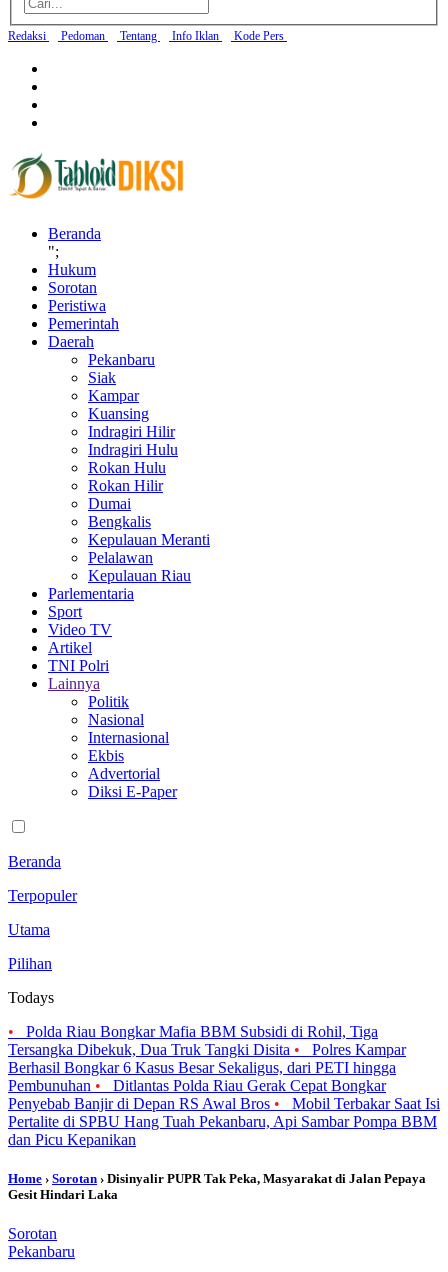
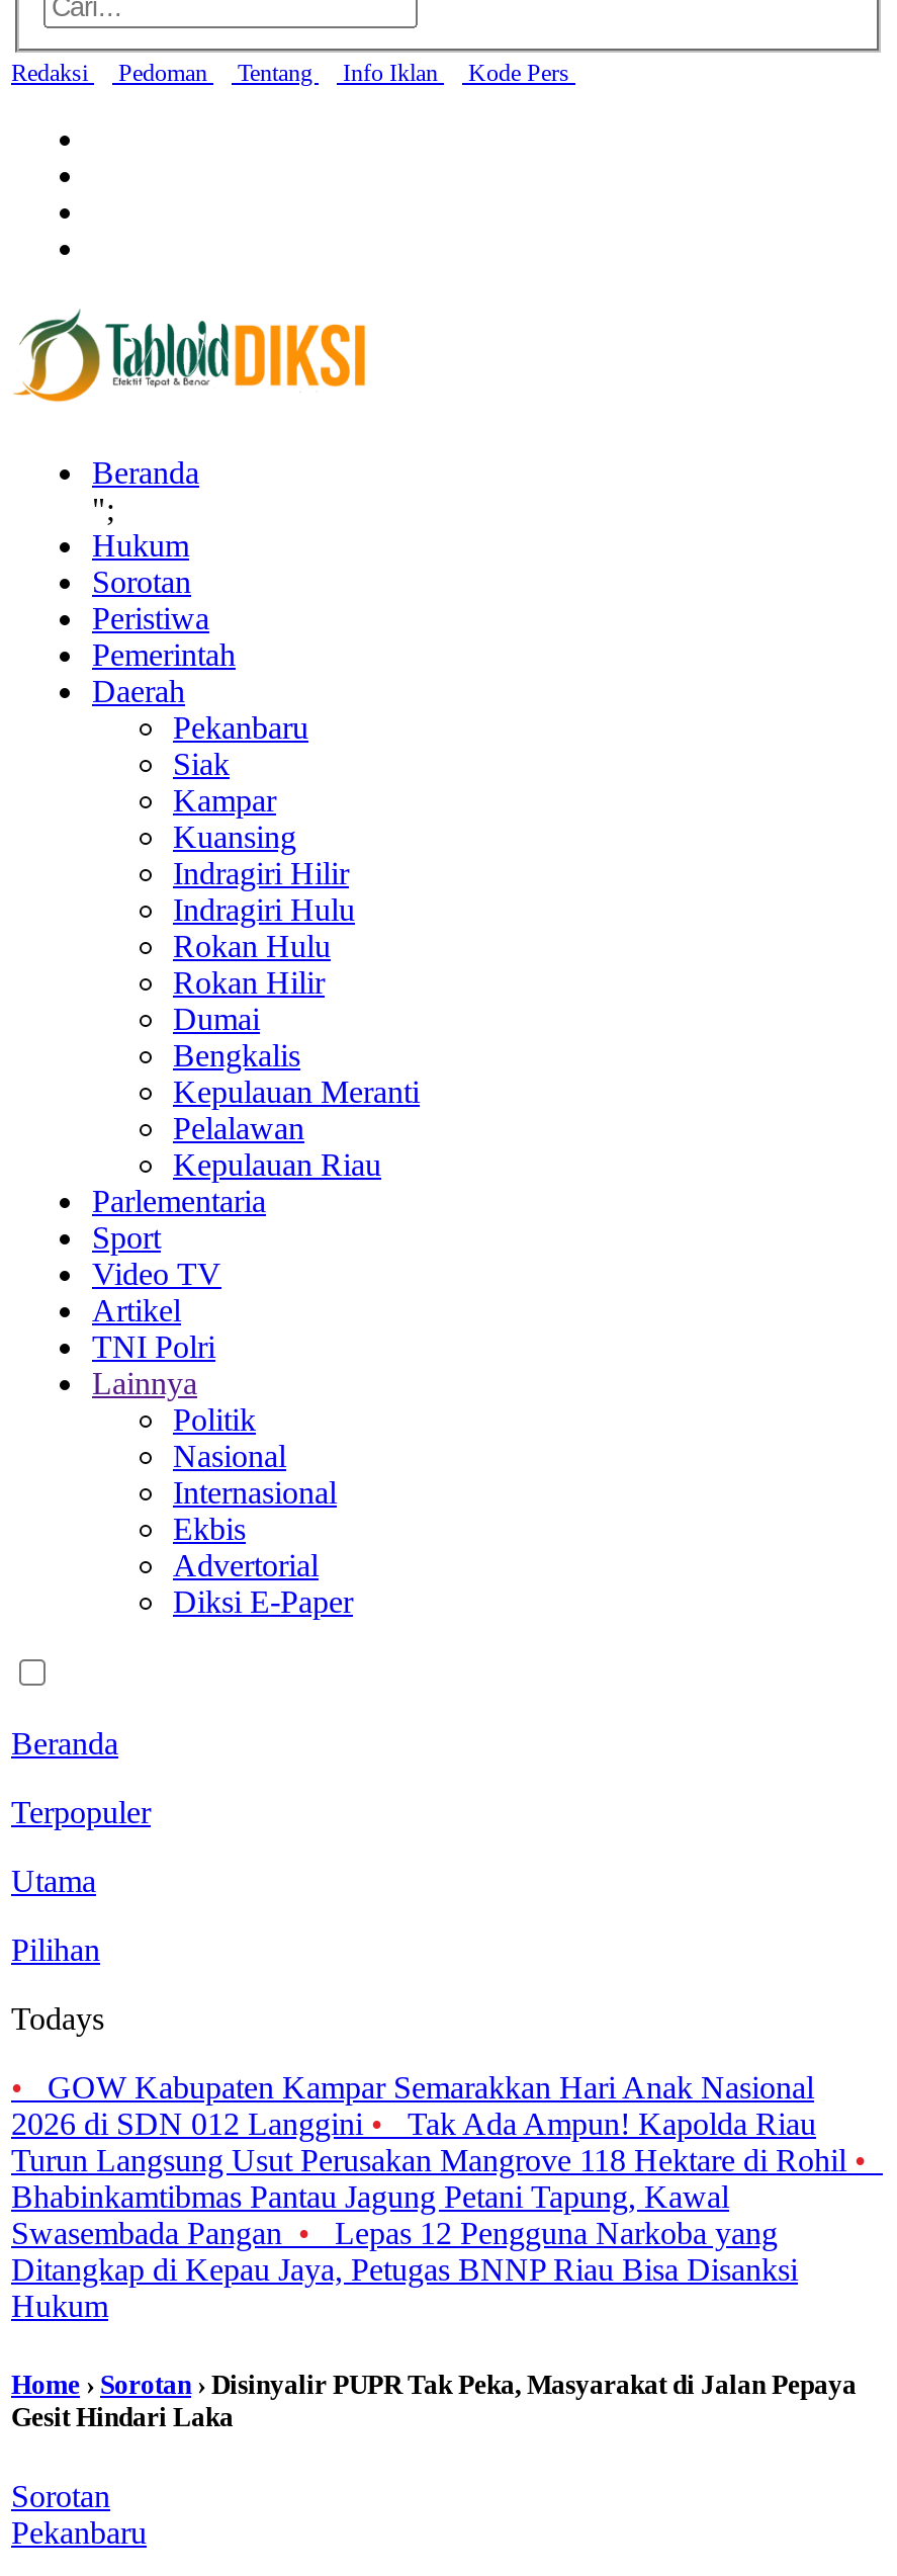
[8,1023,440,1148] • Polda Riau Bongkar Mafia BBM Subsidi di Rohil, Tiga | Tersangka Dibekuk, Dua Truk Tangki Disita • Polres Kampar | Berhasil Bongkar 6 Kasus Besar Sekaligus, dari PETI hingga | Pembunuhan• Ditlantas Polda Riau Gerak Cepat Bongkar | Penyebab Banjir di Depan RS Awal Bros • Mobil Terbakar Saat Isi | Pertalite di SPBU Hang Tuah Pekanbaru, Api Sambar Pompa BBM | dan Picu Kepanikan -> [11,2070,875,2323] • GOW Kabupaten Kampar Semarakkan Hari Anak Nasional | 2026 di SDN 012 Langgini • Tak Ada Ampun! Kapolda Riau | Turun Langsung Usut Perusakan Mangrove 118 Hektare di Rohil • | Bhabinkamtibmas Pantau Jagung Petani Tapung, Kawal | Swasembada Pangan • Lepas 12 Pengguna Narkoba yang | Ditangkap di Kepau Jaya, Petugas BNNP Riau Bisa Disanksi | Hukum

